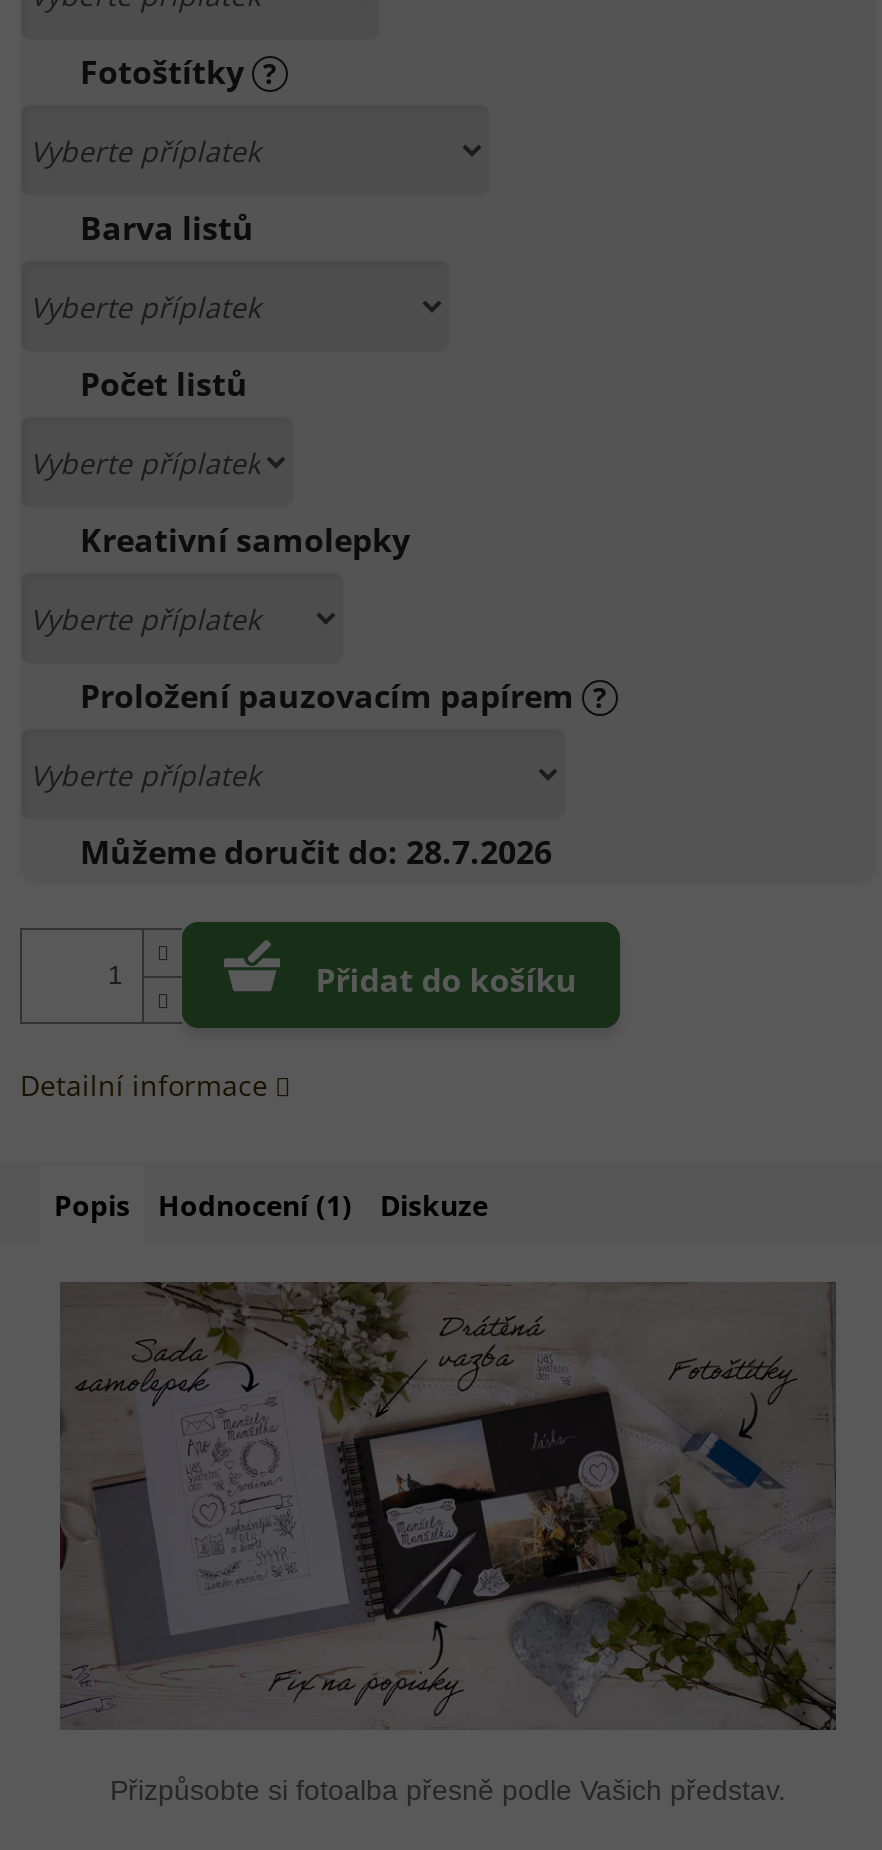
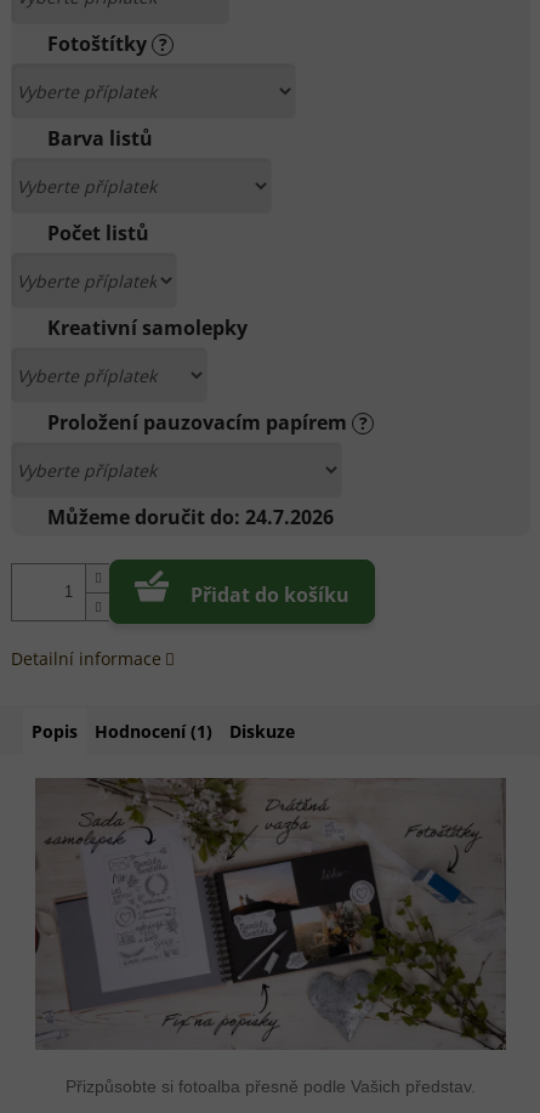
[80,831,552,875] Můžeme doručit do: 28.7.2026 -> [47,504,334,531] Můžeme doručit do: 24.7.2026

